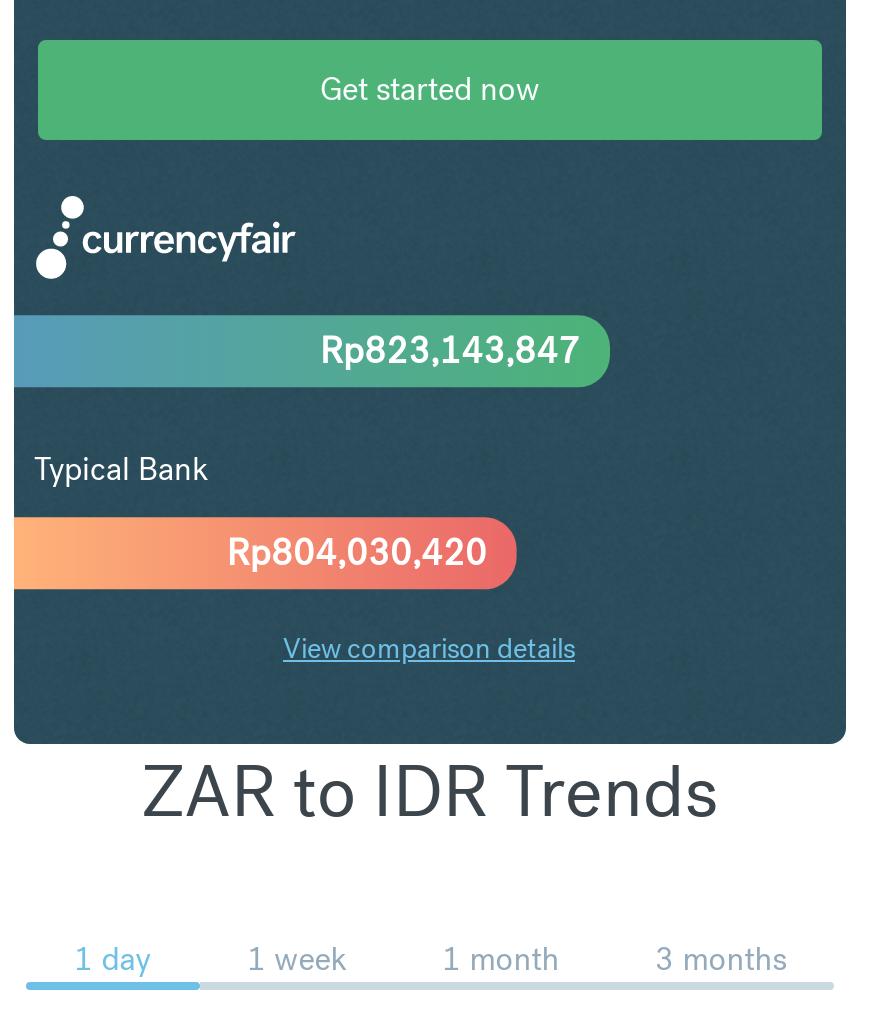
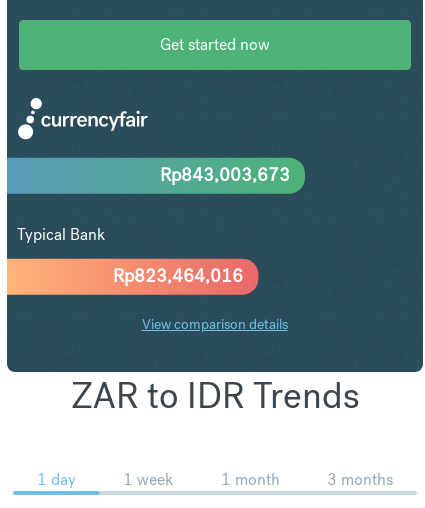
[320,327,580,373] Rp823,143,847 -> [160,163,290,186] Rp843,003,673
[227,529,487,575] Rp804,030,420 -> [113,264,243,287] Rp823,464,016

